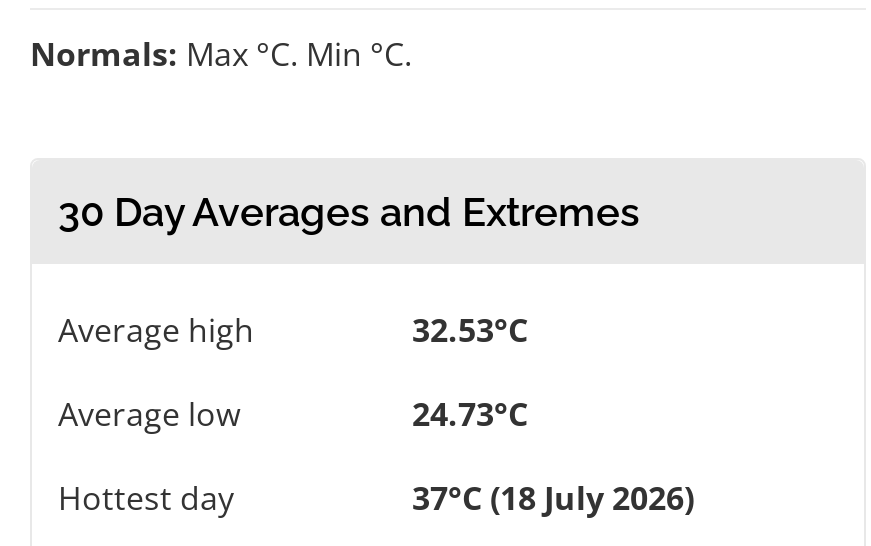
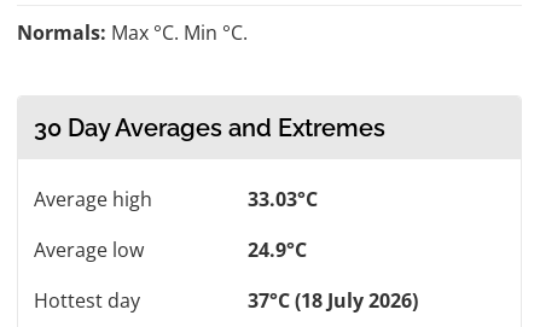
[412,307,528,351] 32.53°C -> [248,185,318,212] 33.03°C
[412,391,528,435] 24.73°C -> [248,236,307,263] 24.9°C

